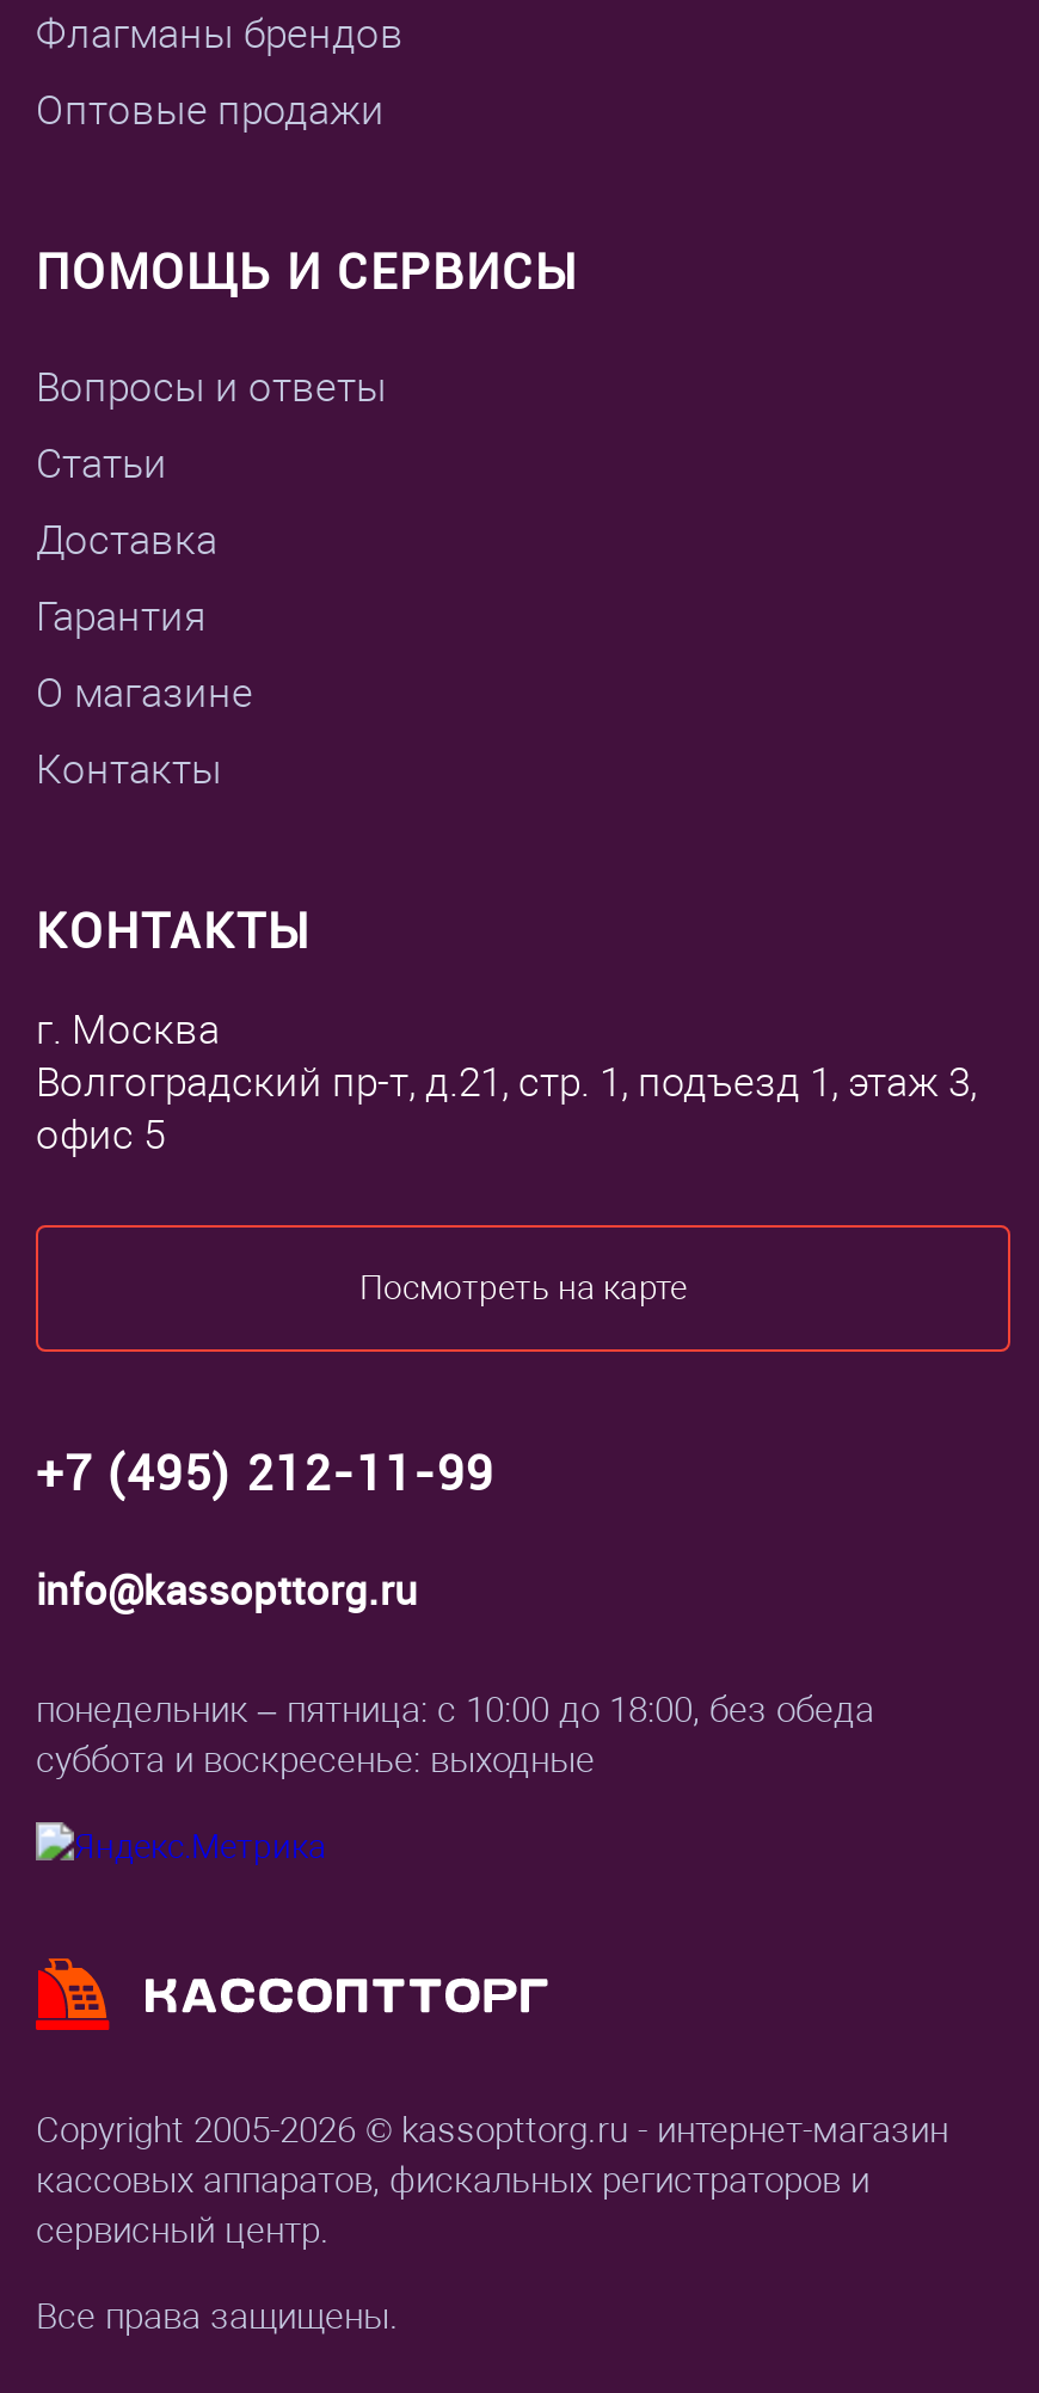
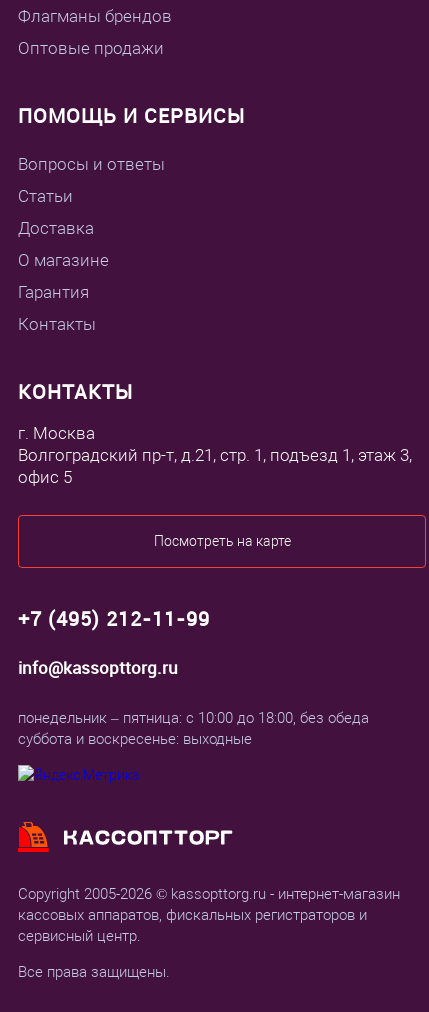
moved [36,593,205,641] -> [18,282,89,302]: Гарантия
moved [36,669,253,717] -> [18,250,109,270]: О магазине

